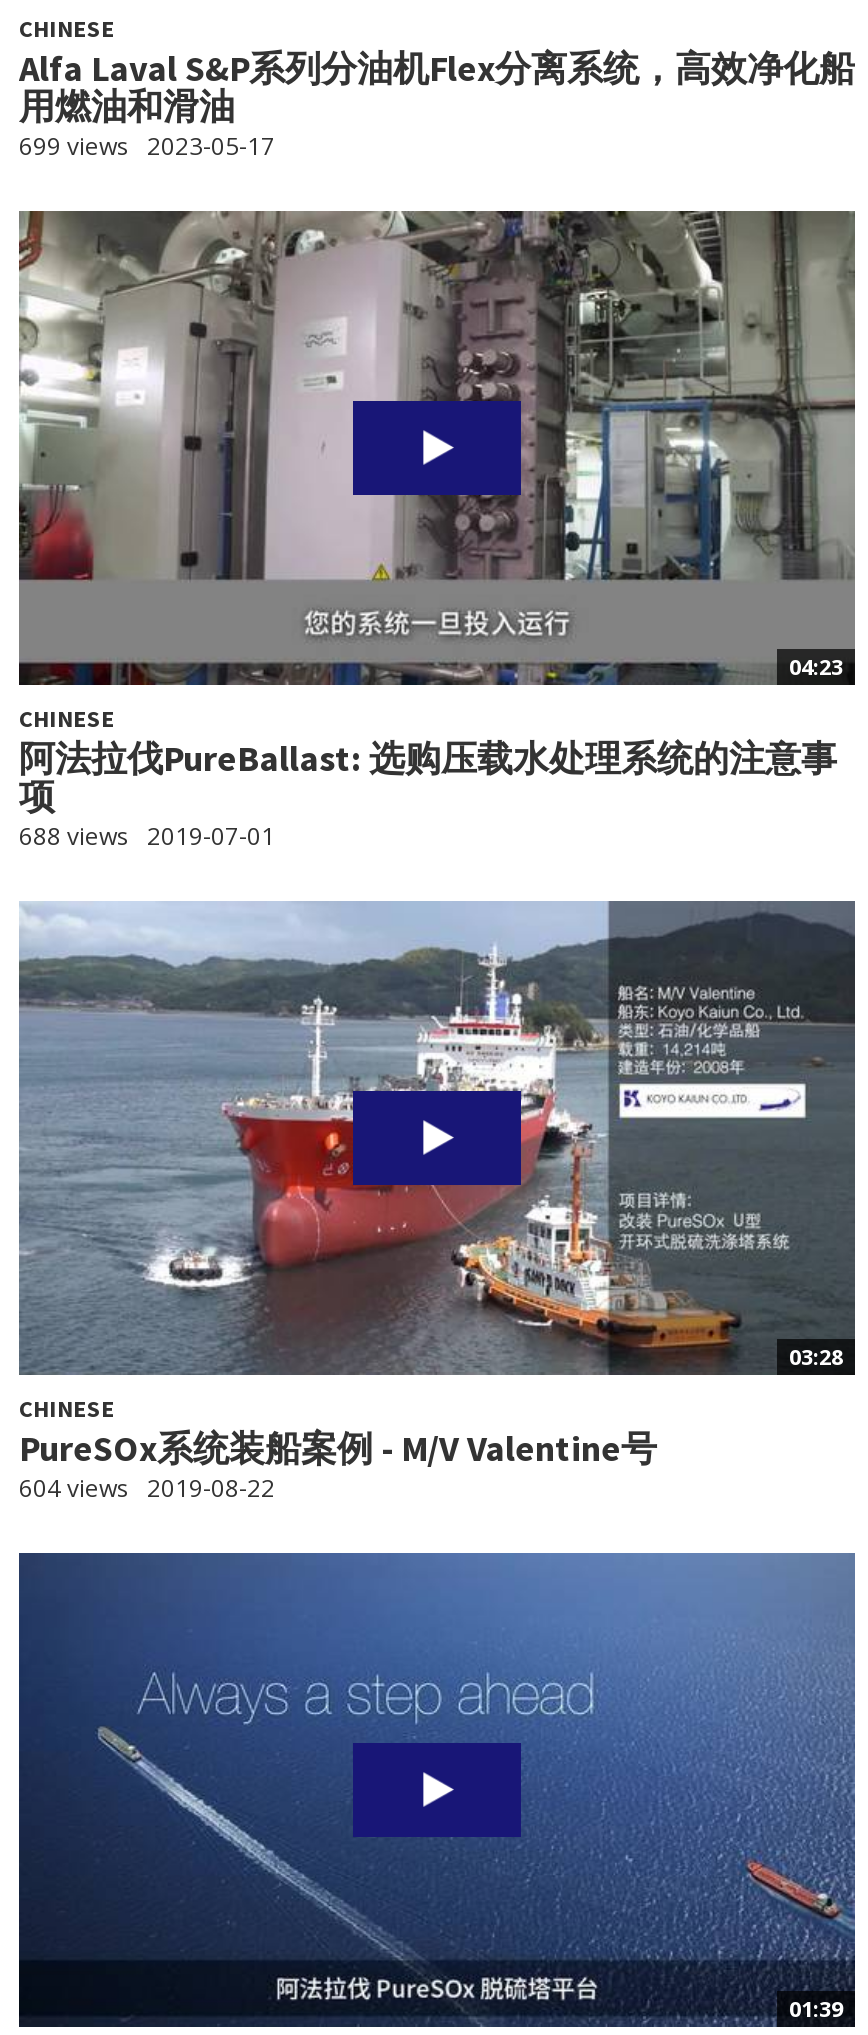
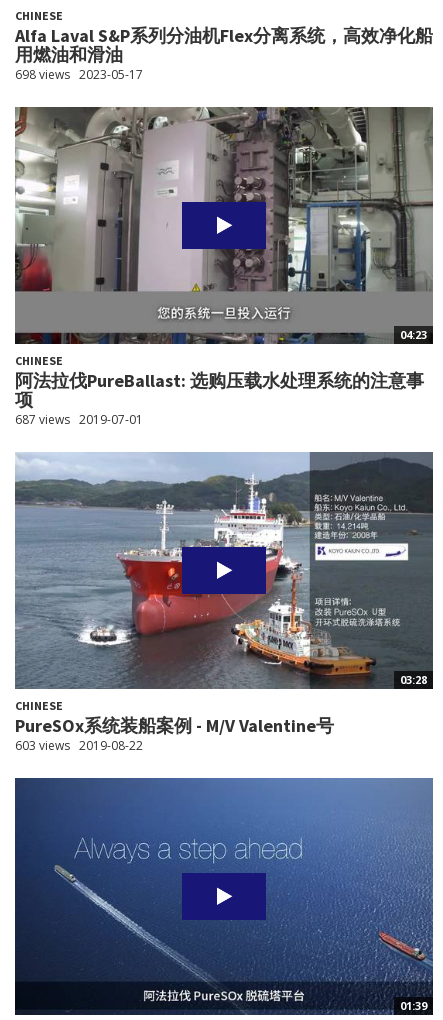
[19,129,275,163] 699 views 2023-05-17 -> [15,66,143,83] 698 views 2023-05-17
[19,819,275,853] 688 views 2019-07-01 -> [15,411,143,428] 687 views 2019-07-01
[19,1470,275,1504] 604 views 2019-08-22 -> [15,737,143,754] 603 views 2019-08-22

